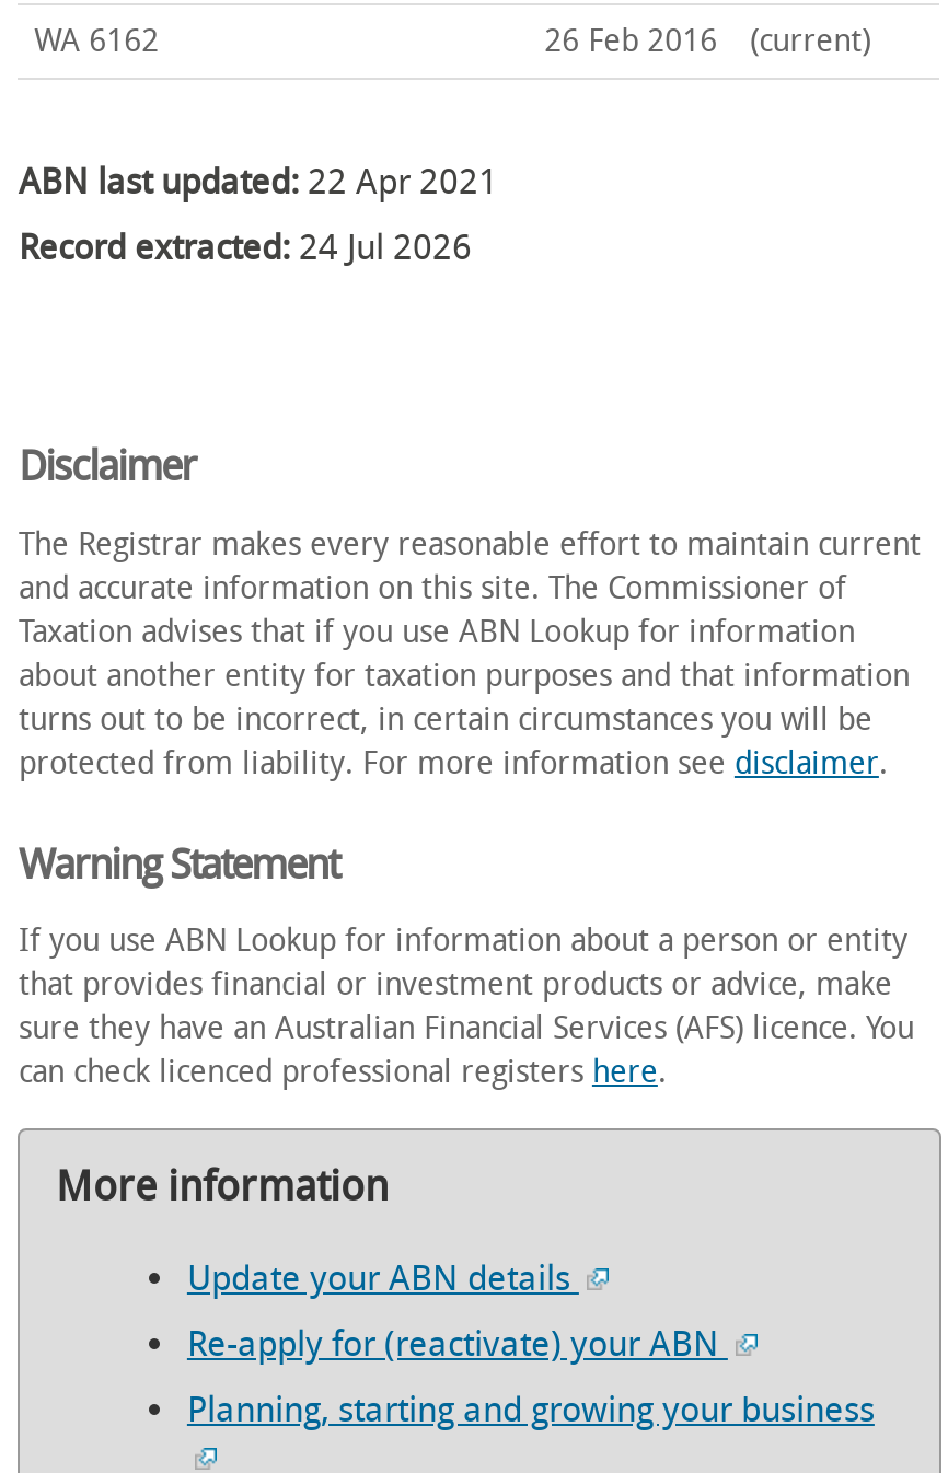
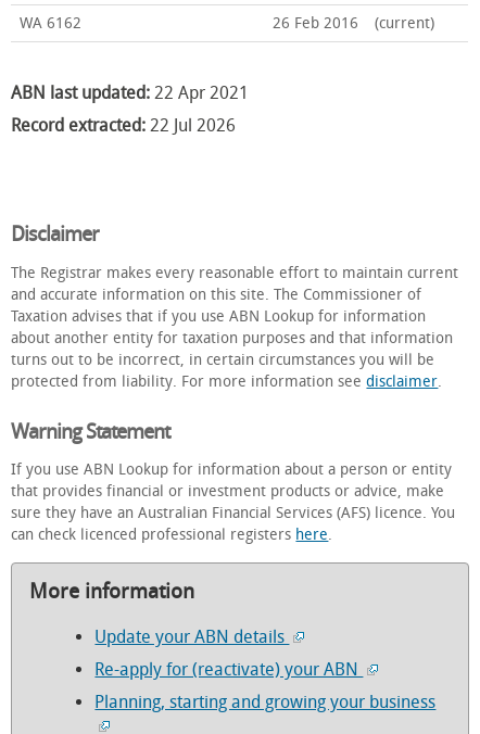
[18,226,472,268] Record extracted: 24 Jul 2026 -> [11,115,236,136] Record extracted: 22 Jul 2026

